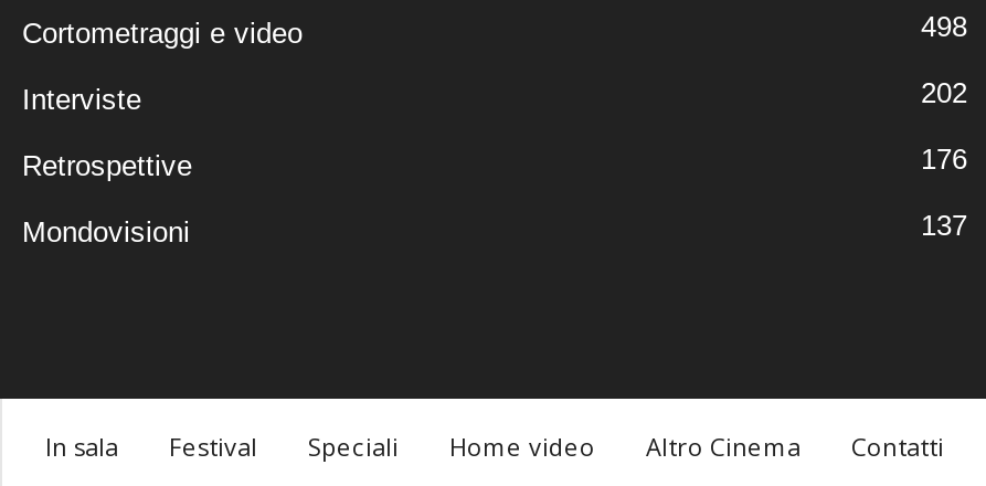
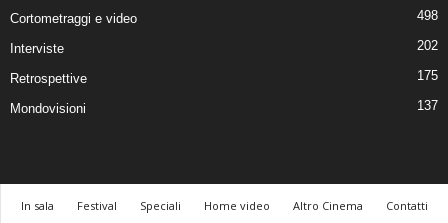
[921,142,967,175] 176 -> [417,68,438,83] 175

